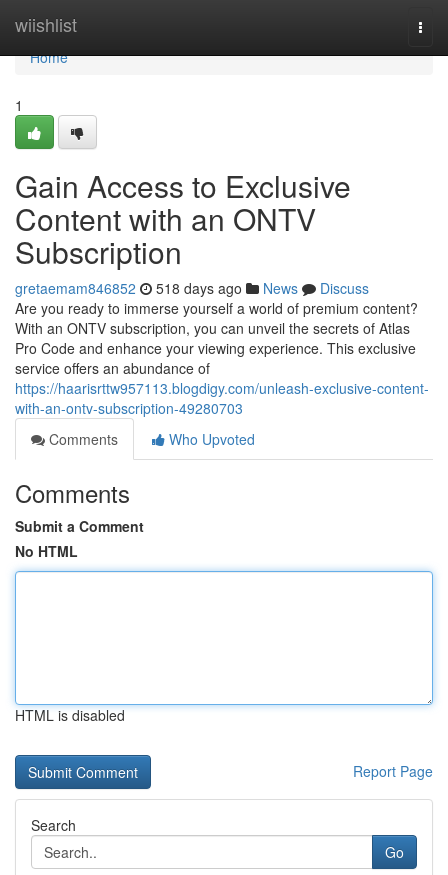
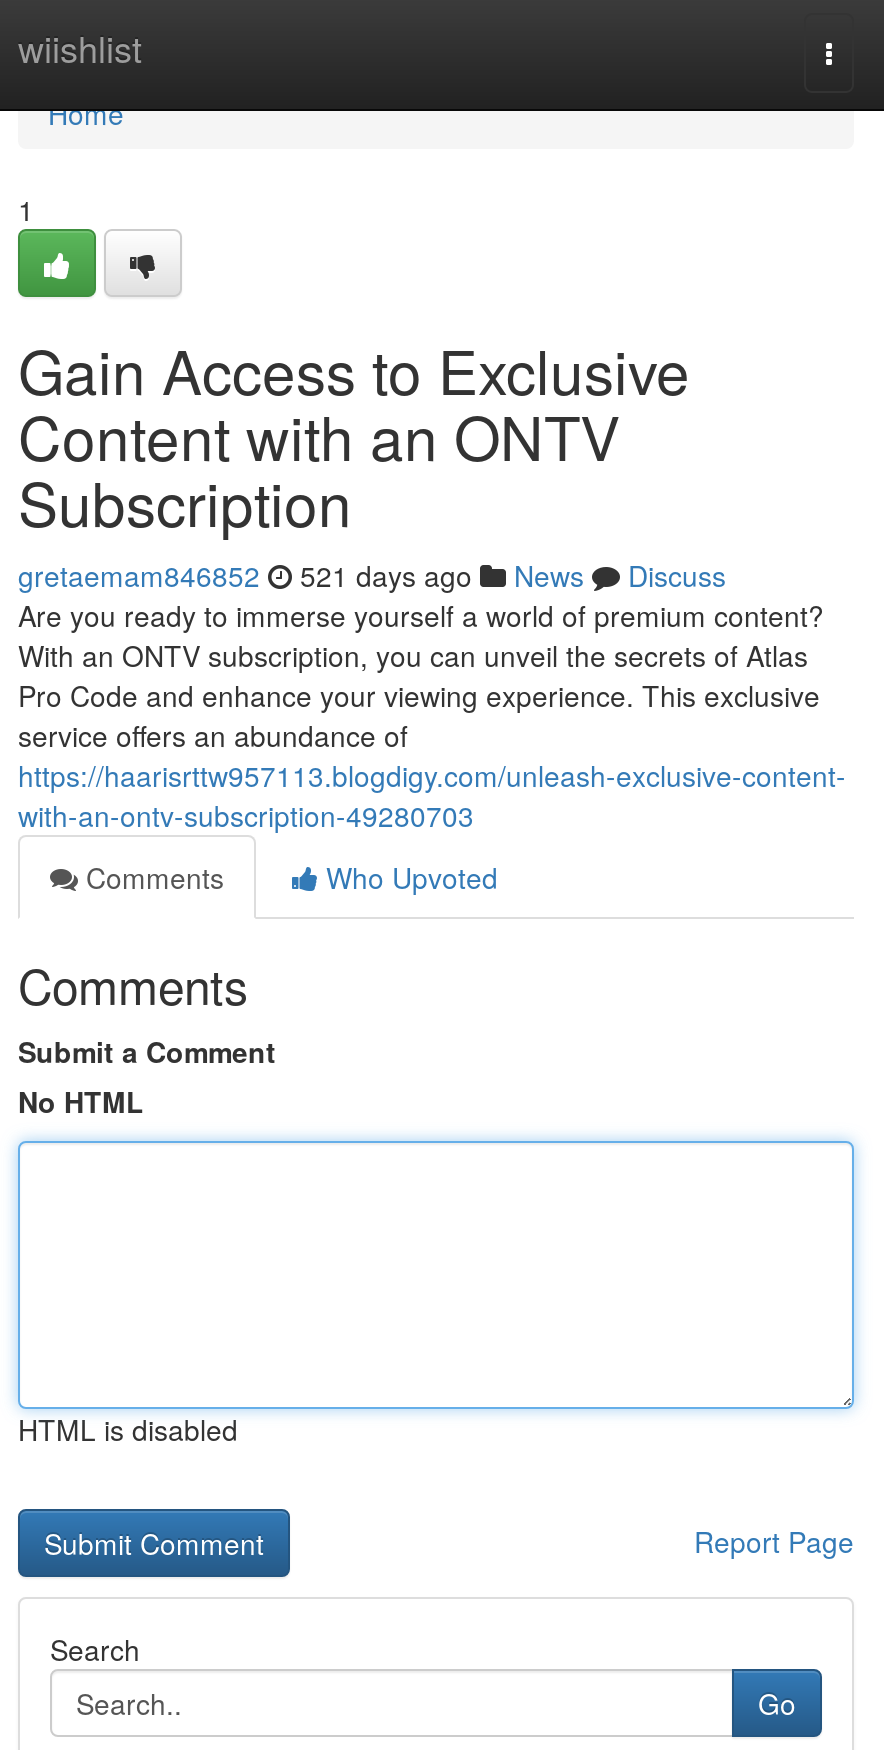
[15,278,369,298] gretaemam846852 518 days ago News Discuss -> [18,555,726,595] gretaemam846852 521 days ago News Discuss

